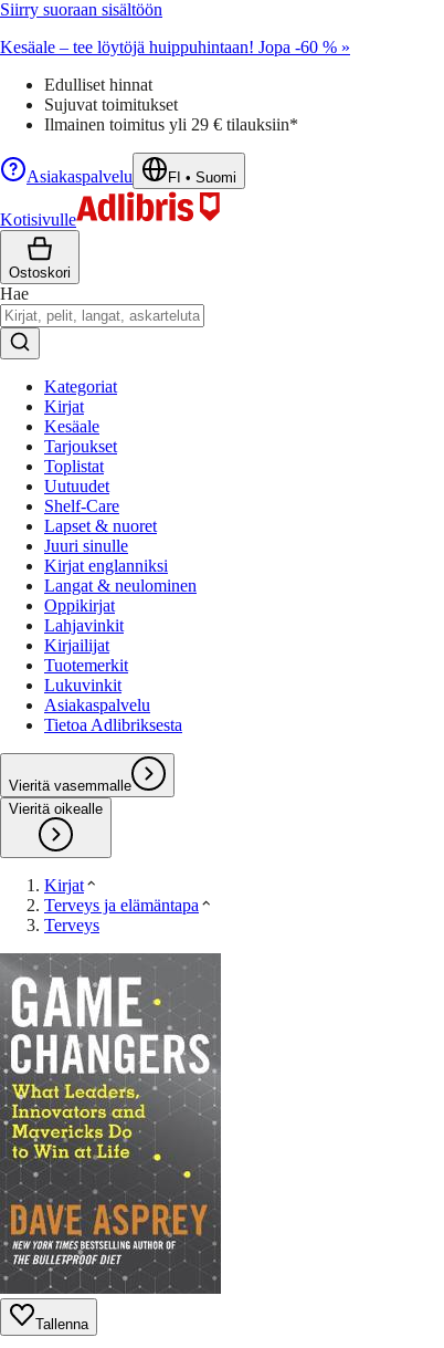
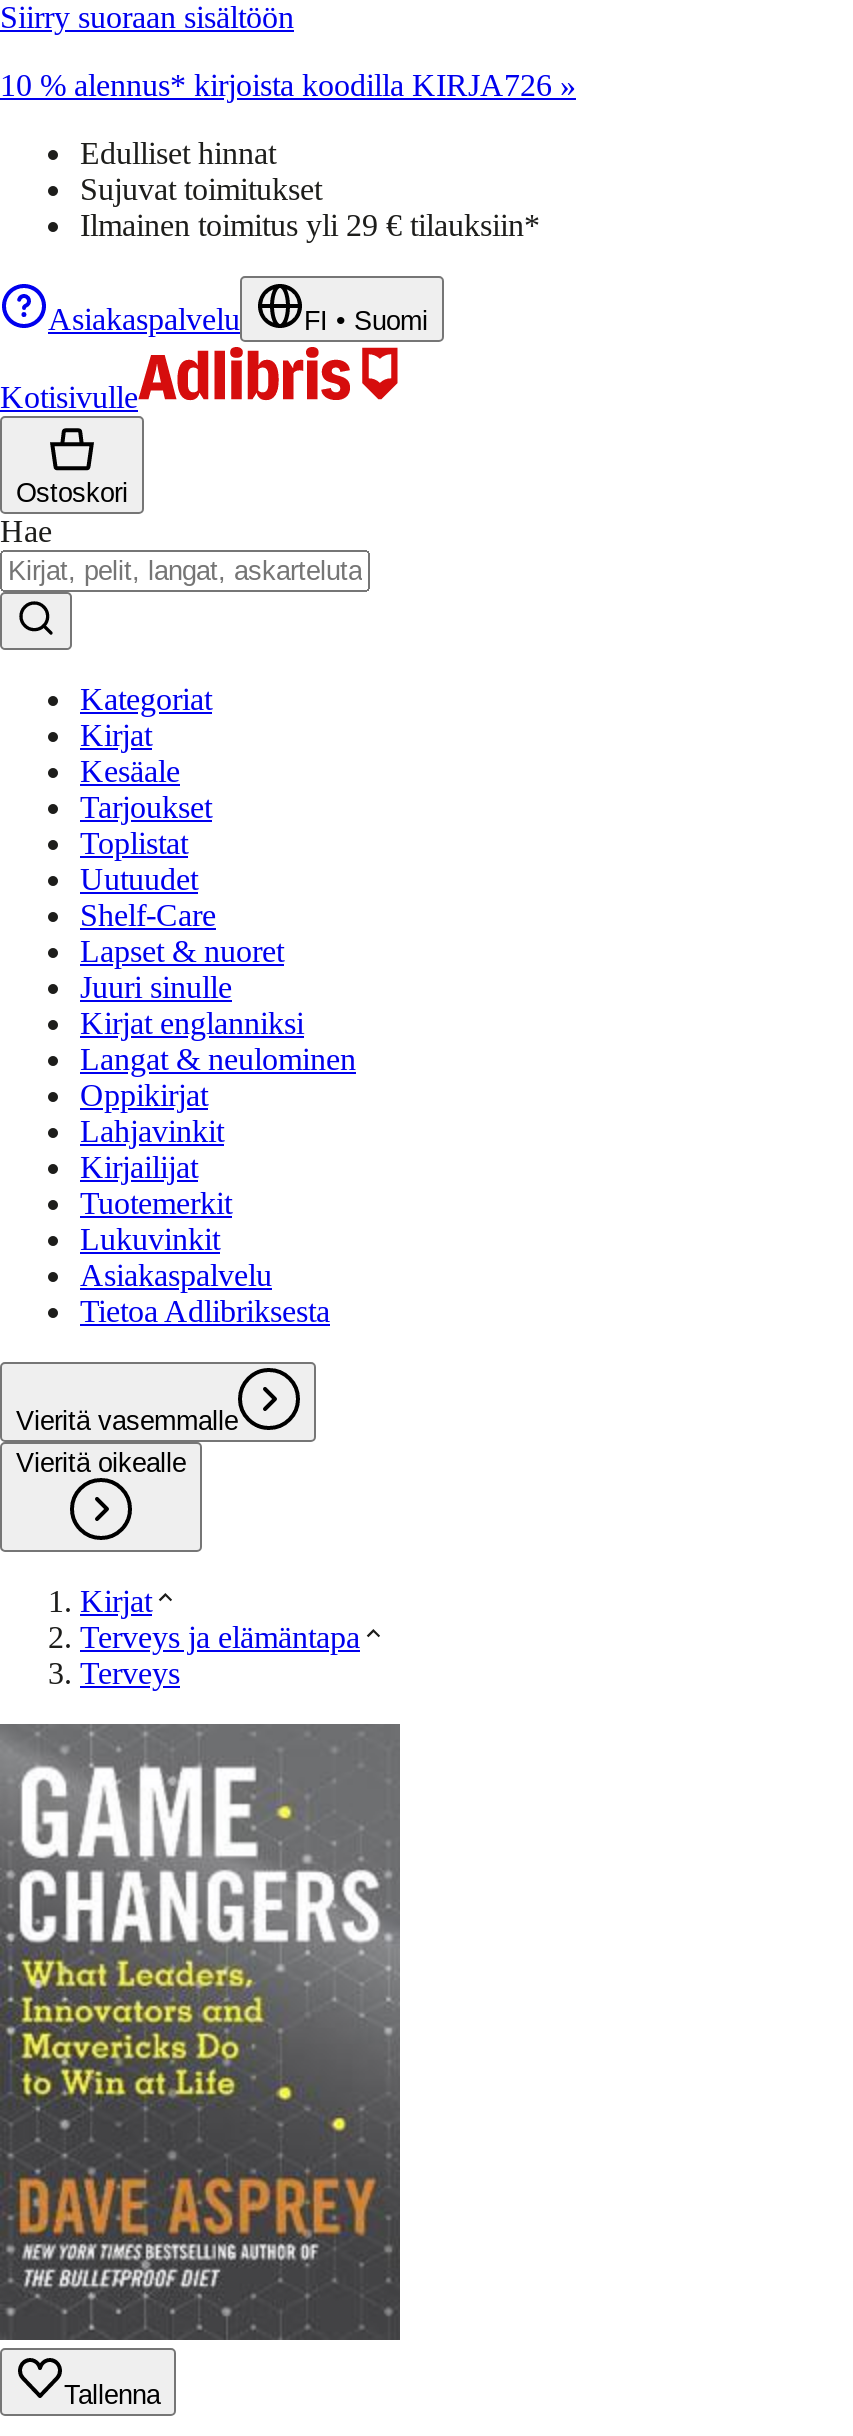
[0,38,350,56] Kesäale – tee löytöjä huippuhintaan! Jopa -60 % » -> [0,68,576,102] 10 % alennus* kirjoista koodilla KIRJA726 »

